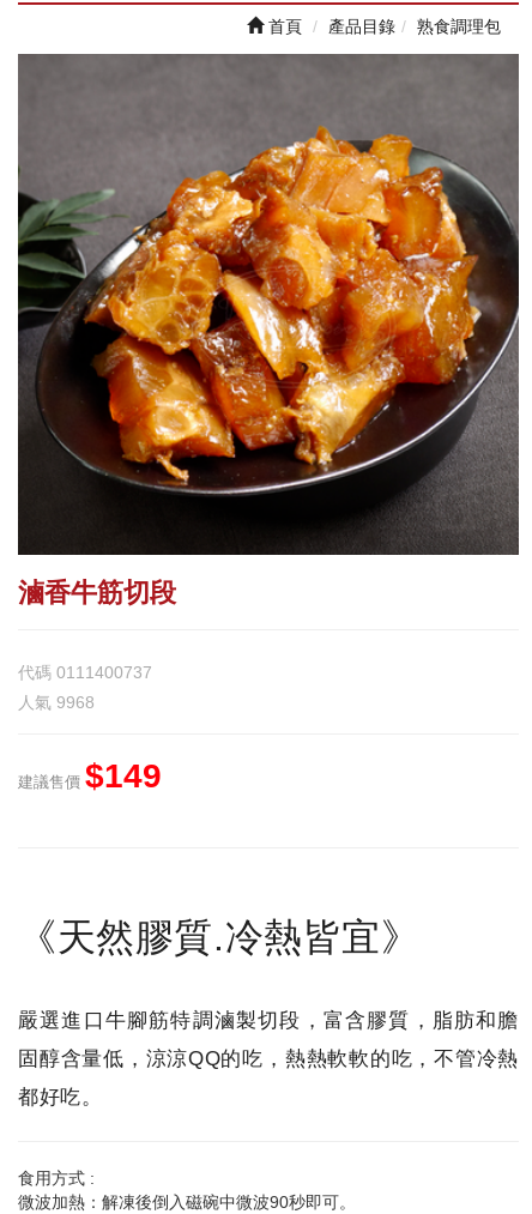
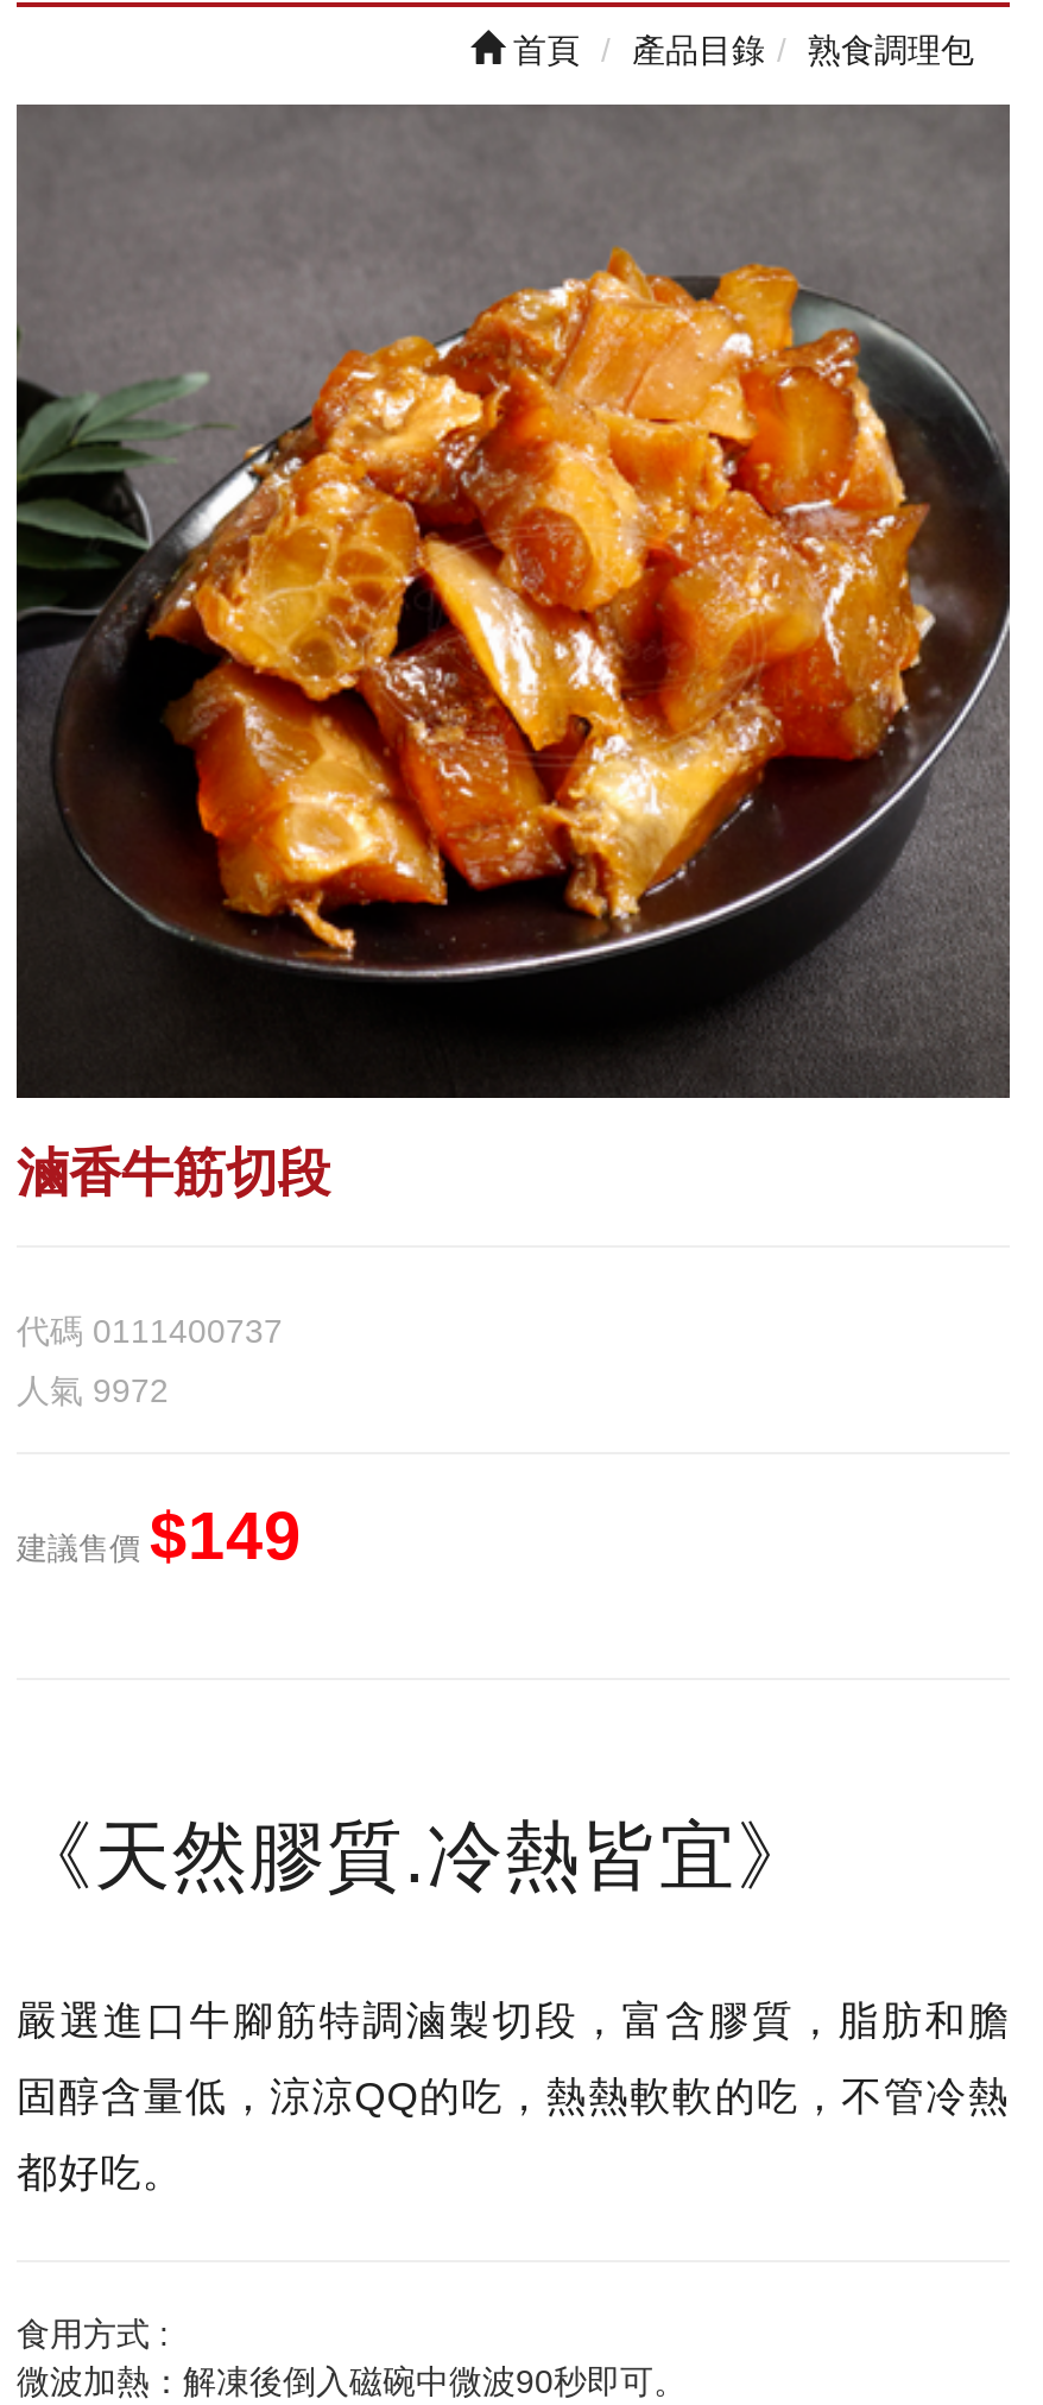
[18,693,95,712] 人氣9968 -> [17,1371,169,1409] 人氣9972

